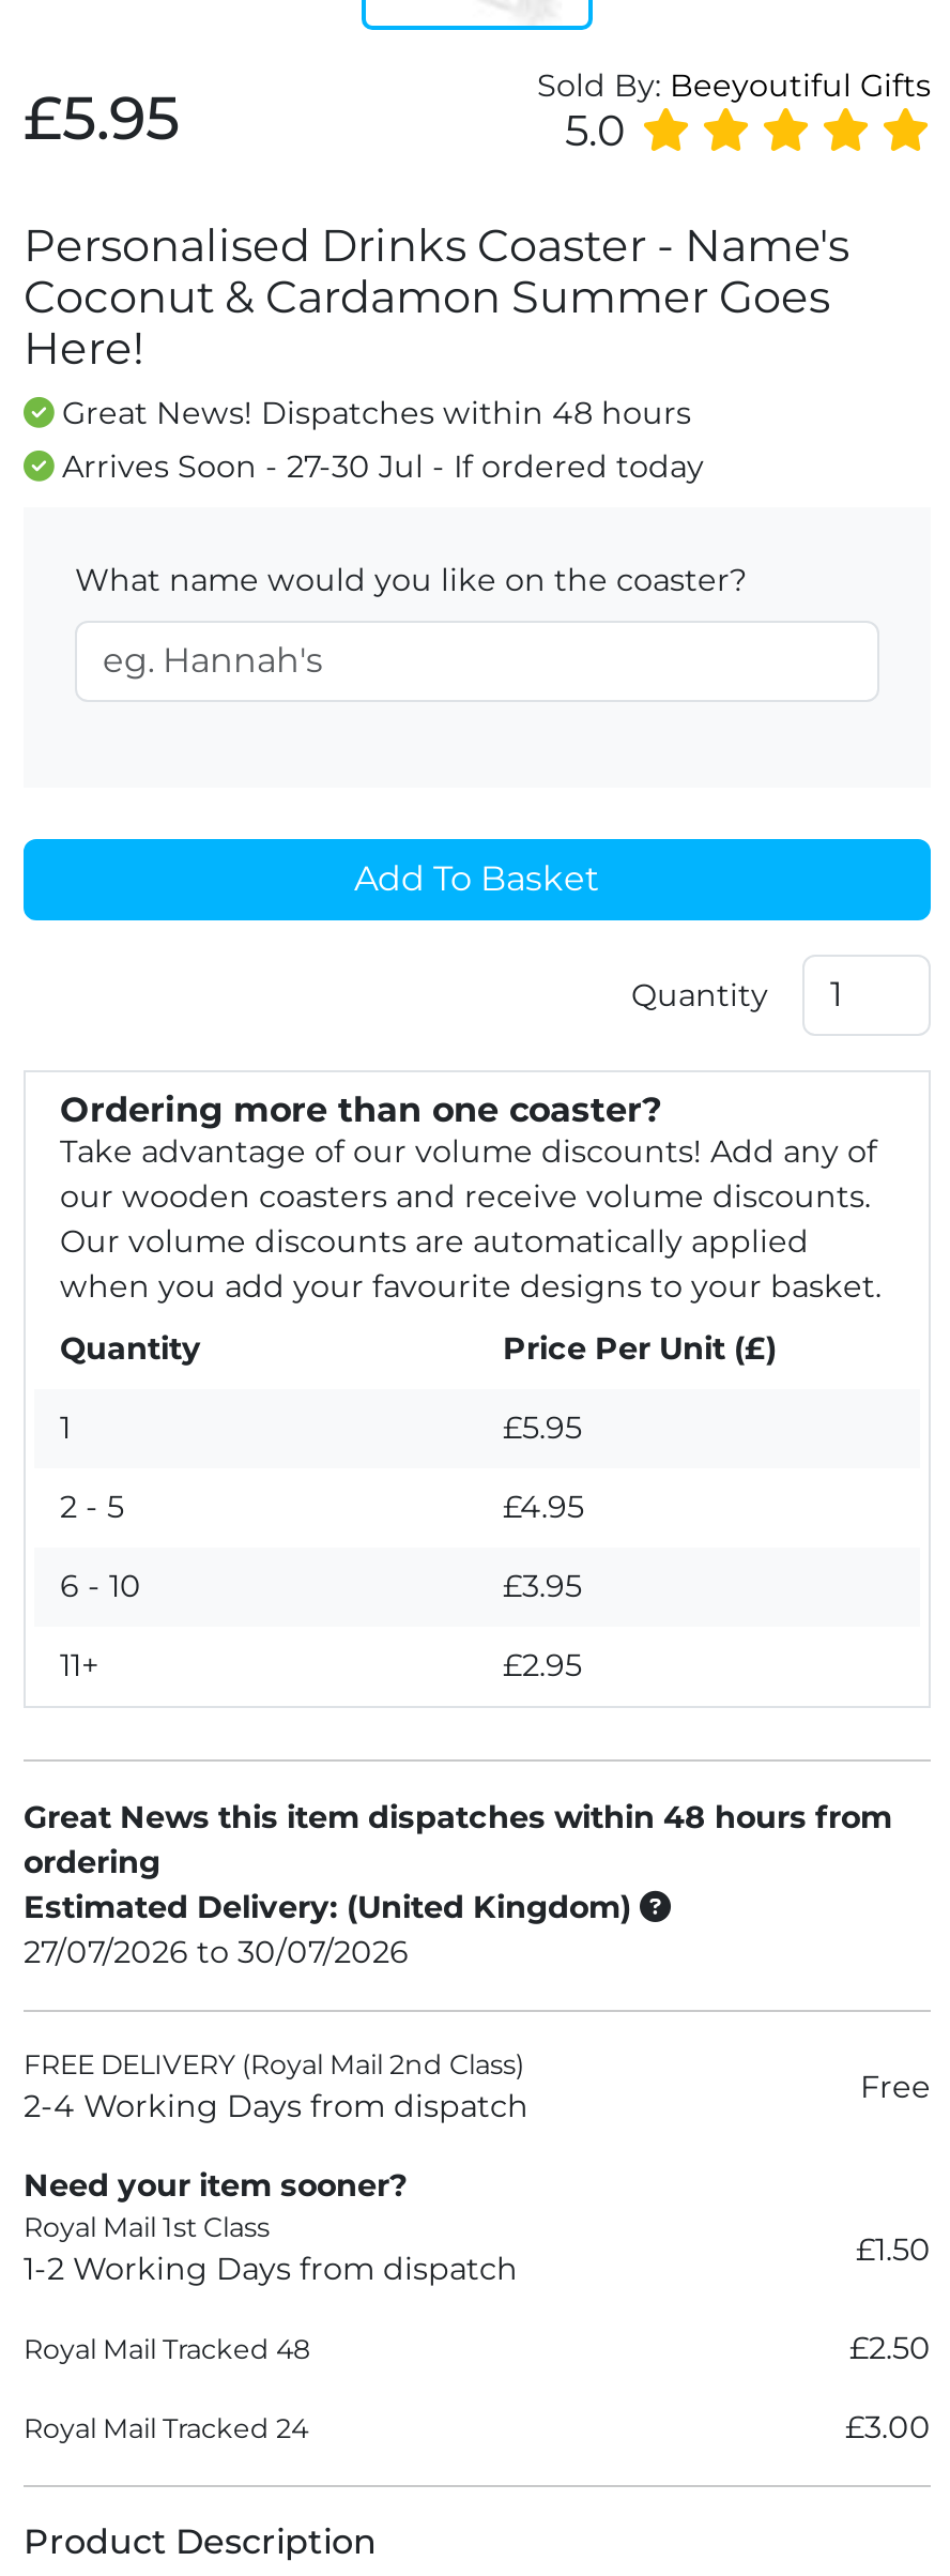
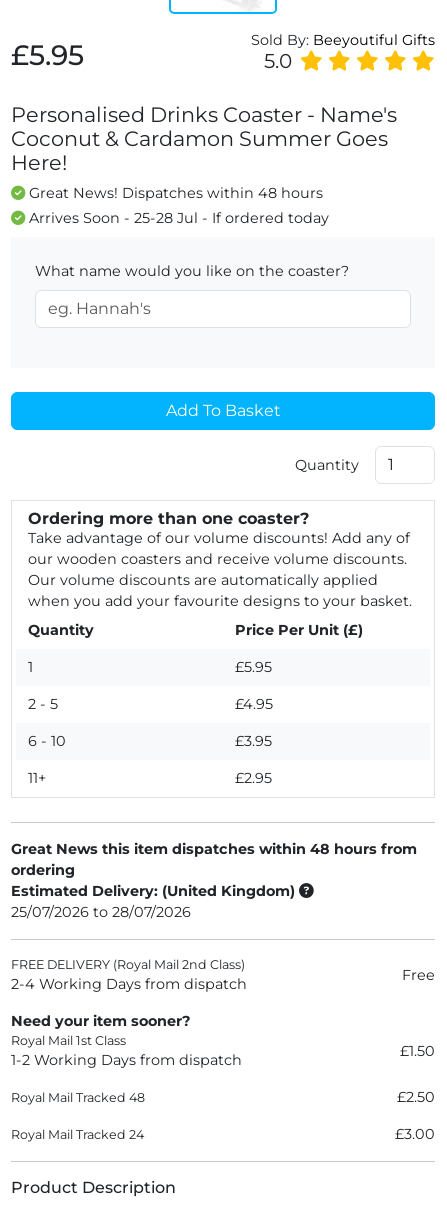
[53,447,704,486] Arrives Soon - 27-30 Jul - If ordered today -> [25,209,329,227] Arrives Soon - 25-28 Jul - If ordered today
[24,1933,409,1971] 27/07/2026 to 30/07/2026 -> [11,903,191,921] 25/07/2026 to 28/07/2026

